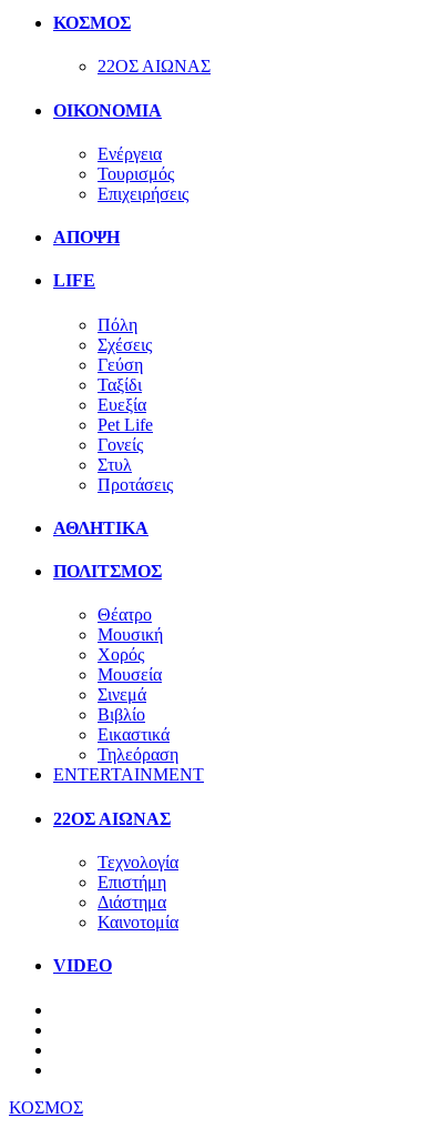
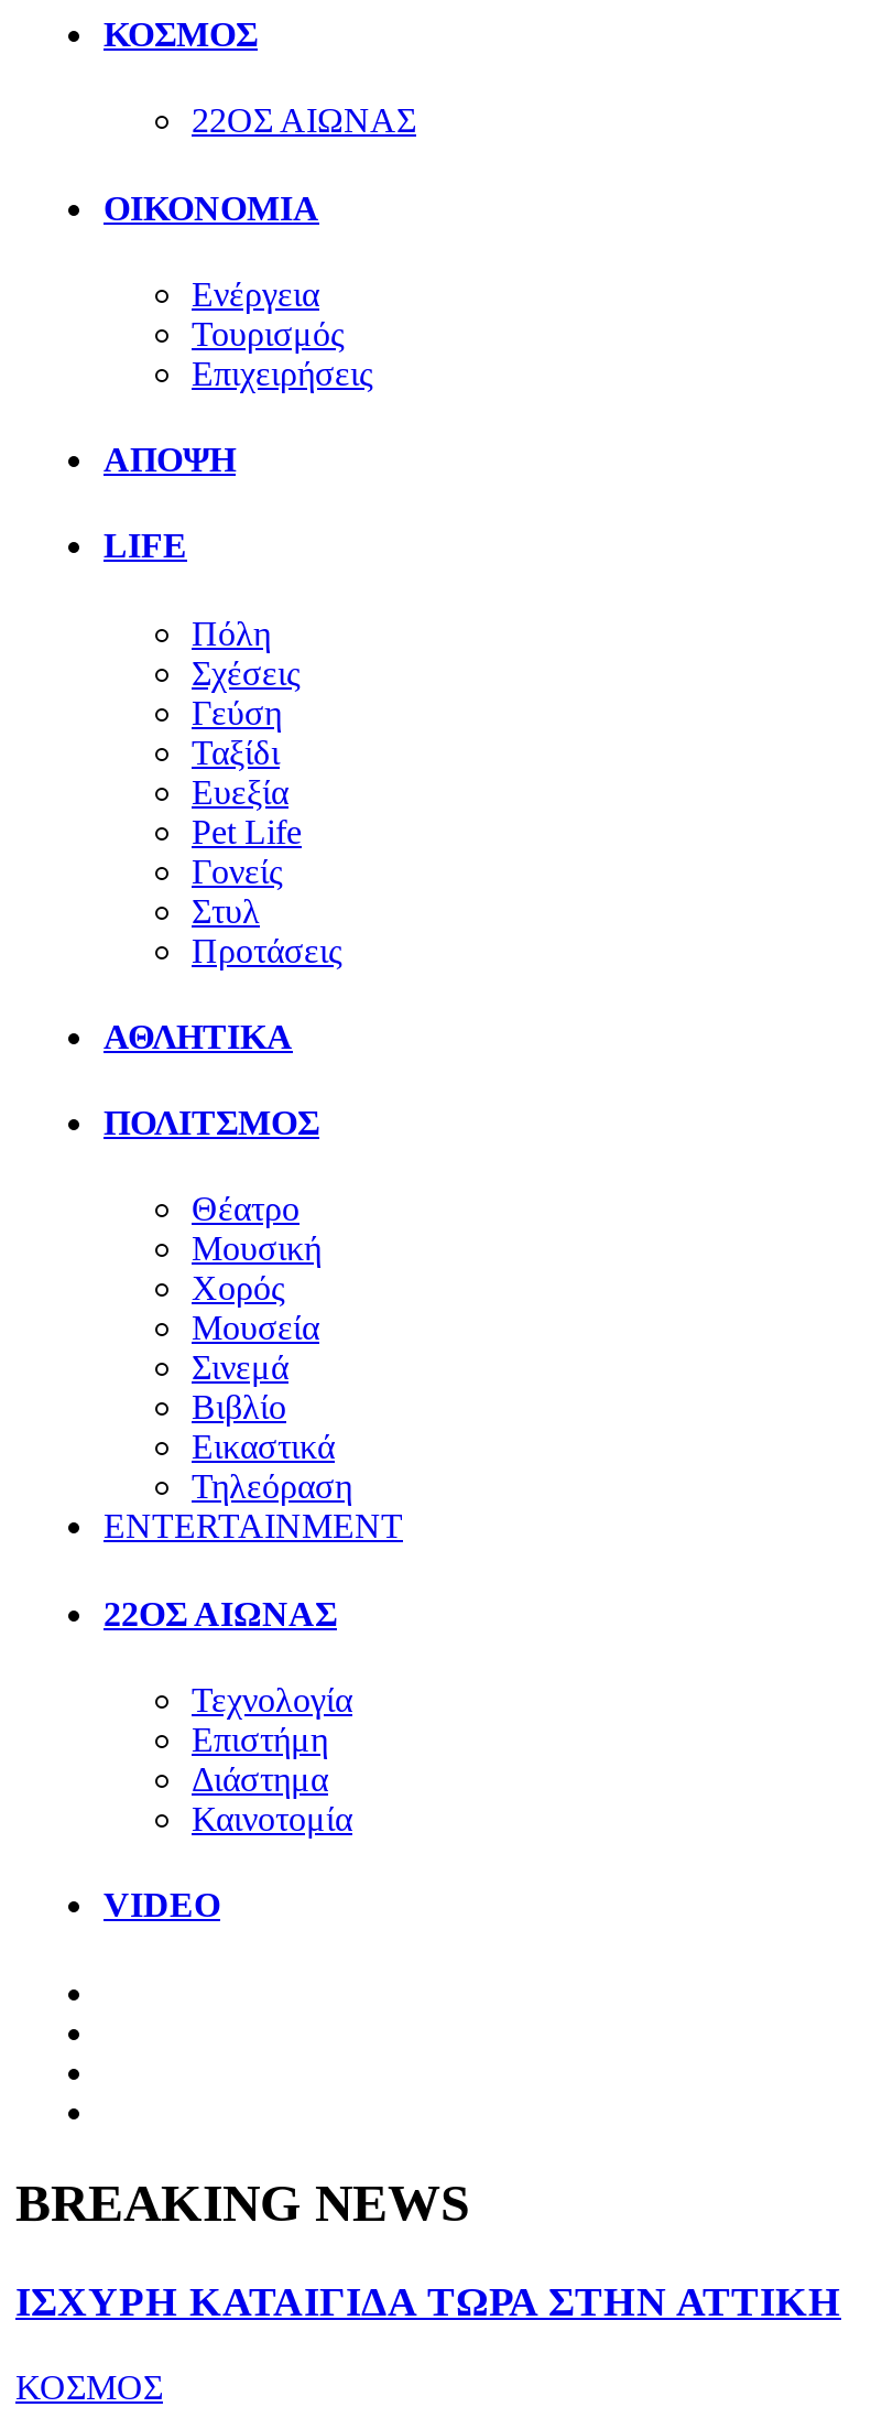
none -> [15,2175,841,2325] BREAKING NEWS | ΙΣΧΥΡΗ ΚΑΤΑΙΓΙΔΑ ΤΩΡΑ ΣΤΗΝ ΑΤΤΙΚΗ

